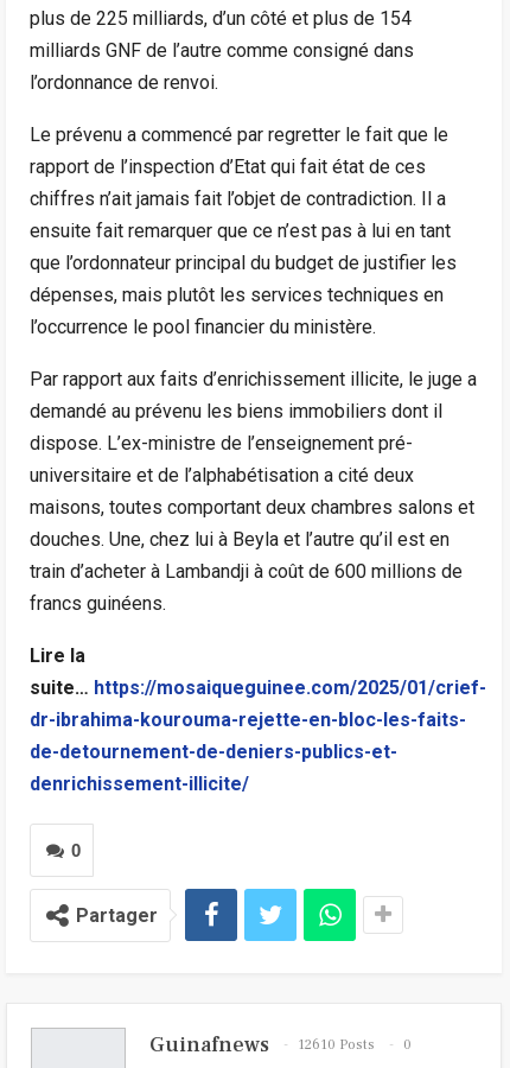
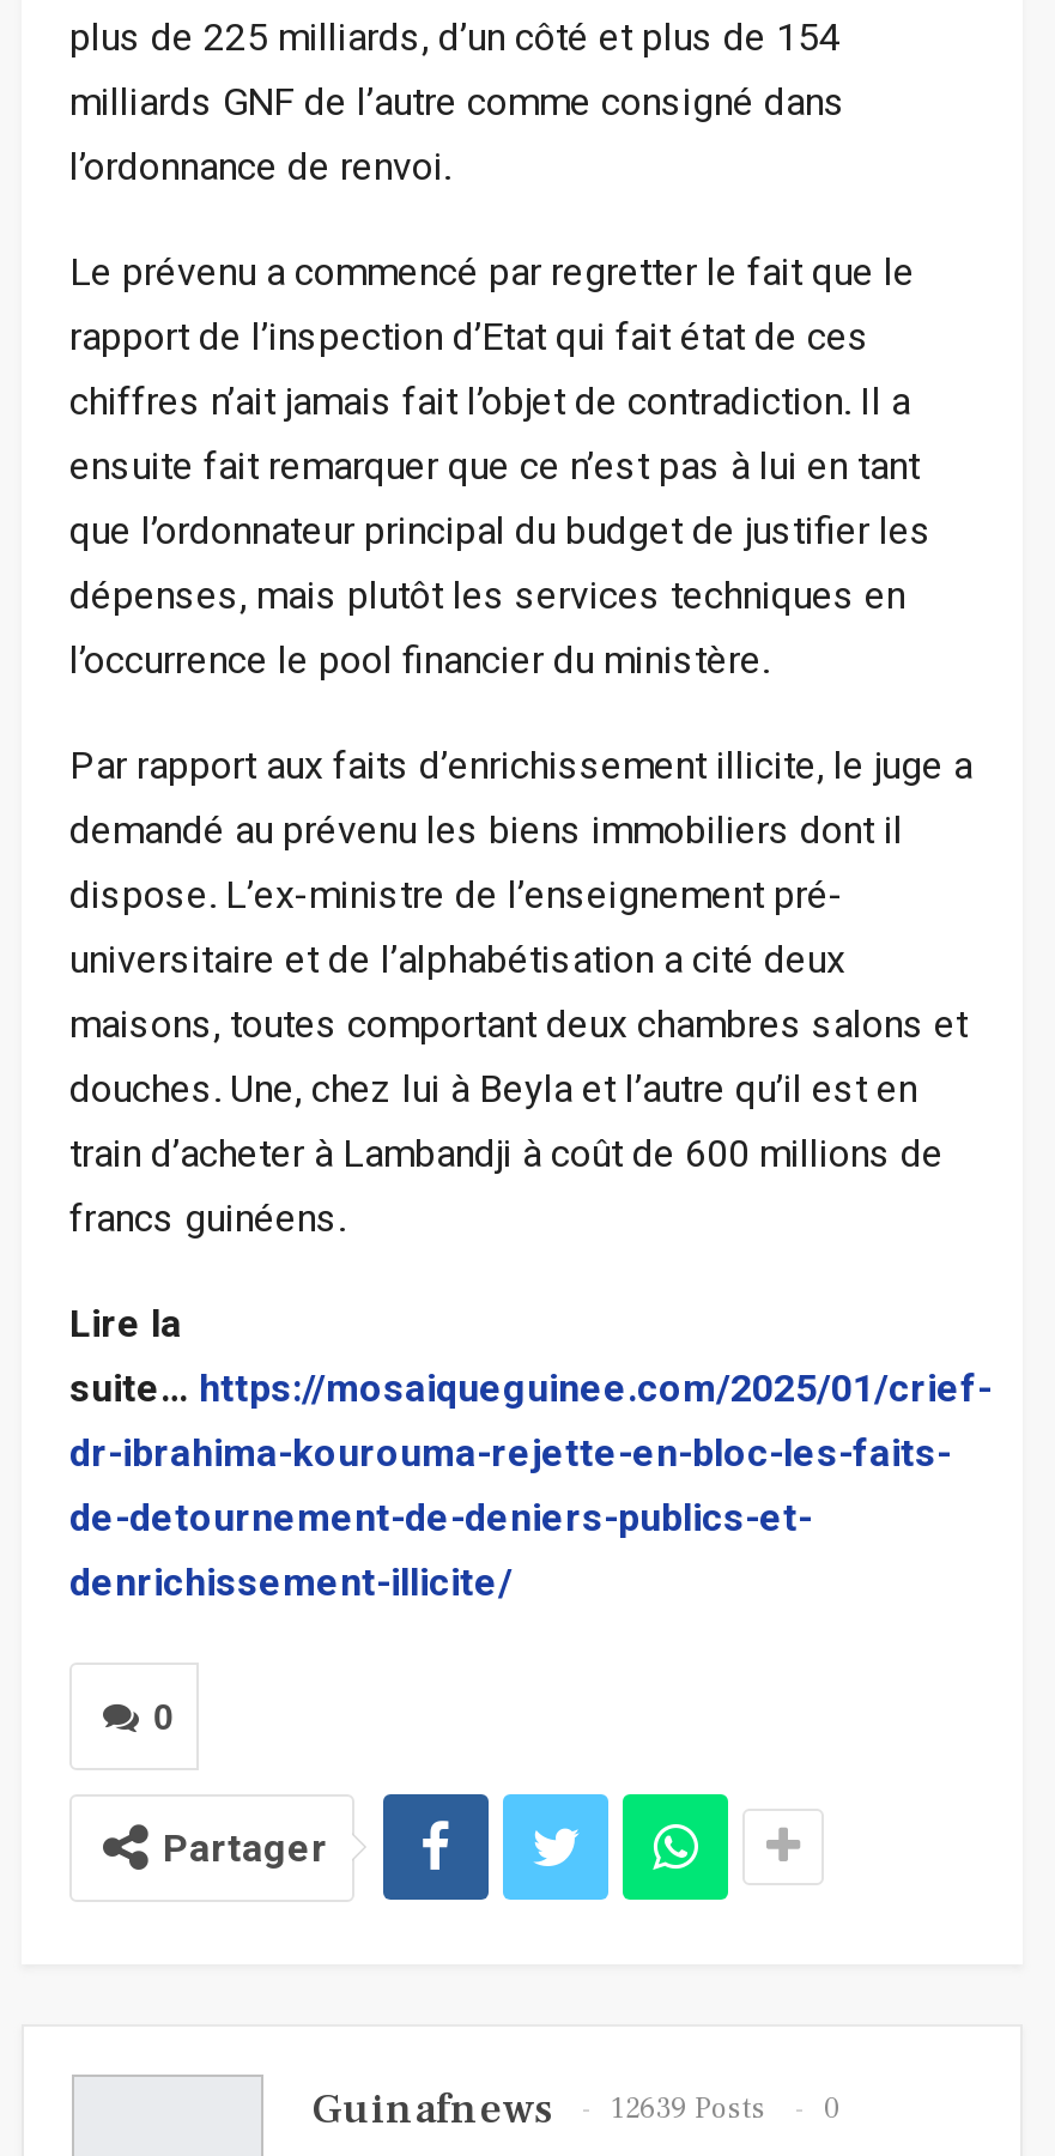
[149,1031,412,1058] Guinafnews 12610 Posts 0 -> [311,2081,841,2136] Guinafnews 12639 Posts 0

